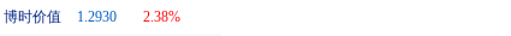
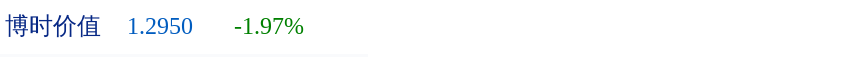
[76,8,116,25] 1.2930 -> [127,12,193,40] 1.2950
[143,8,180,25] 2.38% -> [234,12,304,40] -1.97%

